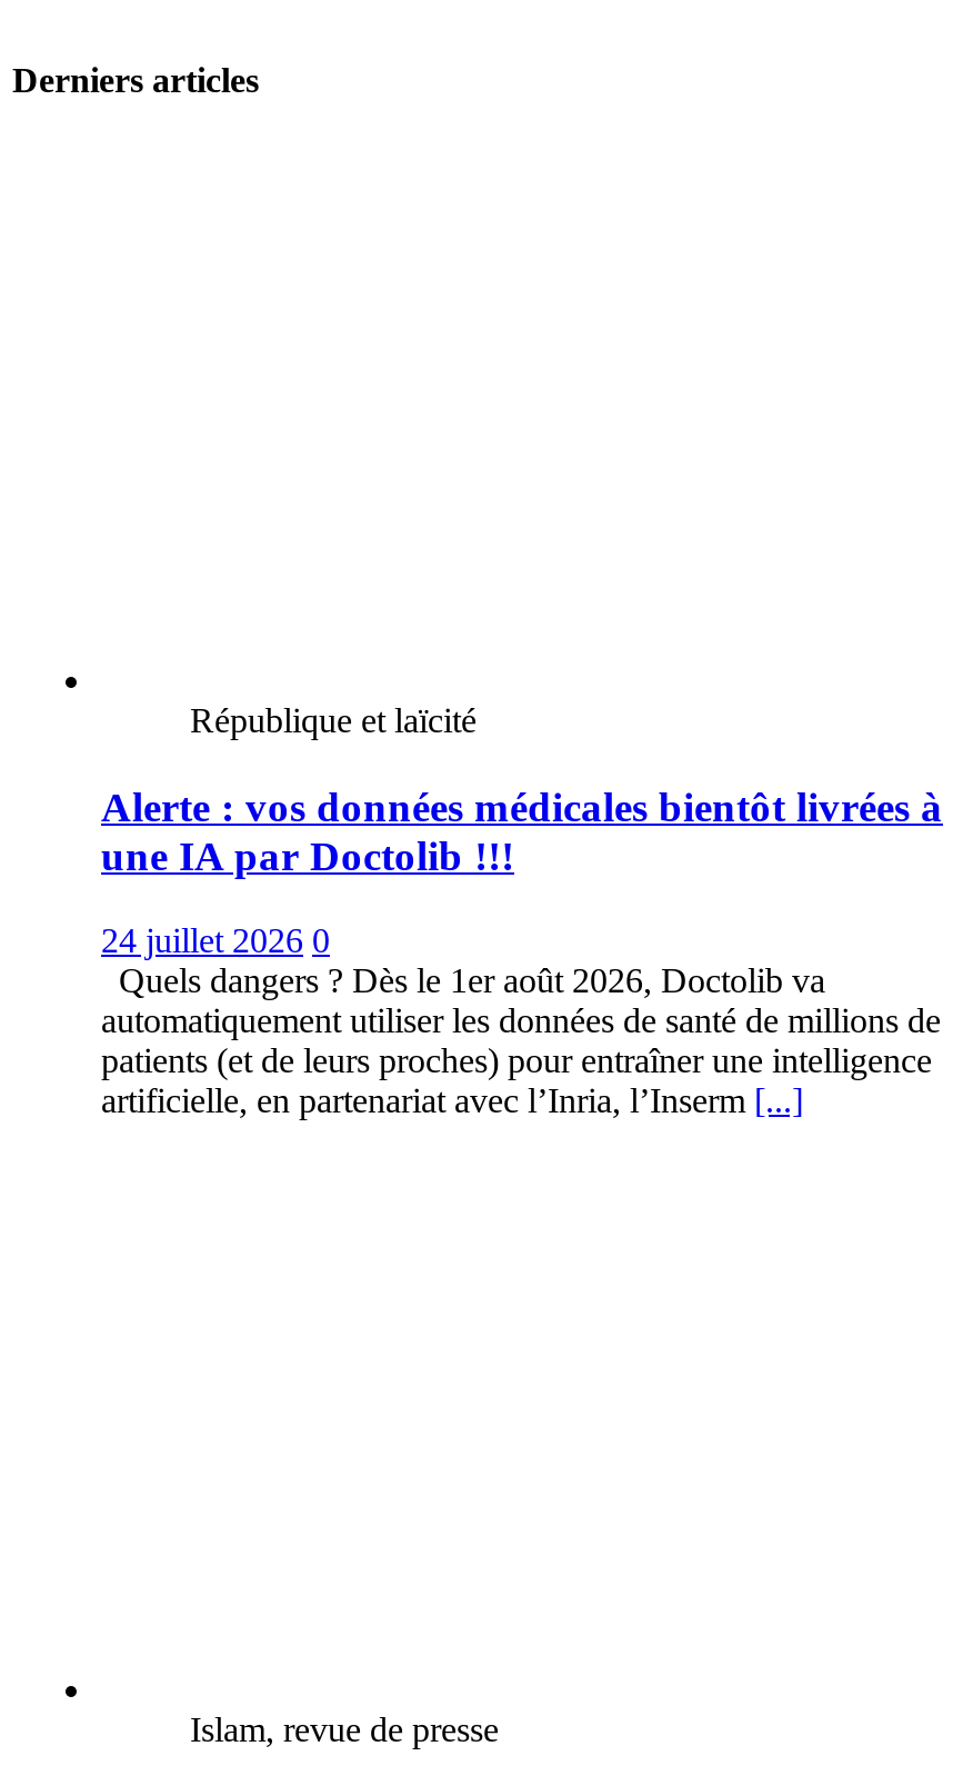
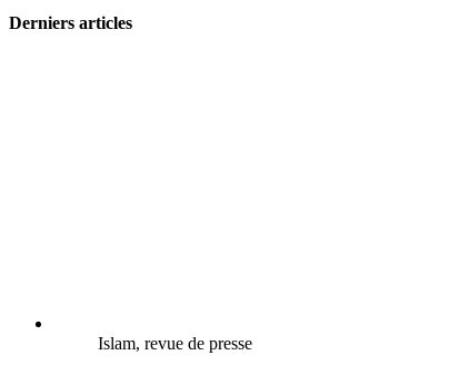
[101,701,943,1120] République et laïcité | Alerte : vos données médicales bientôt livrées à | une IA par Doctolib !!! | 24 juillet 2026 0 | Quels dangers ? Dès le 1er août 2026, Doctolib va | automatiquement utiliser les données de santé de millions de | patients (et de leurs proches) pour entraîner une intelligence | artificielle, en partenariat avec l’Inria, l’Inserm [...] -> none

